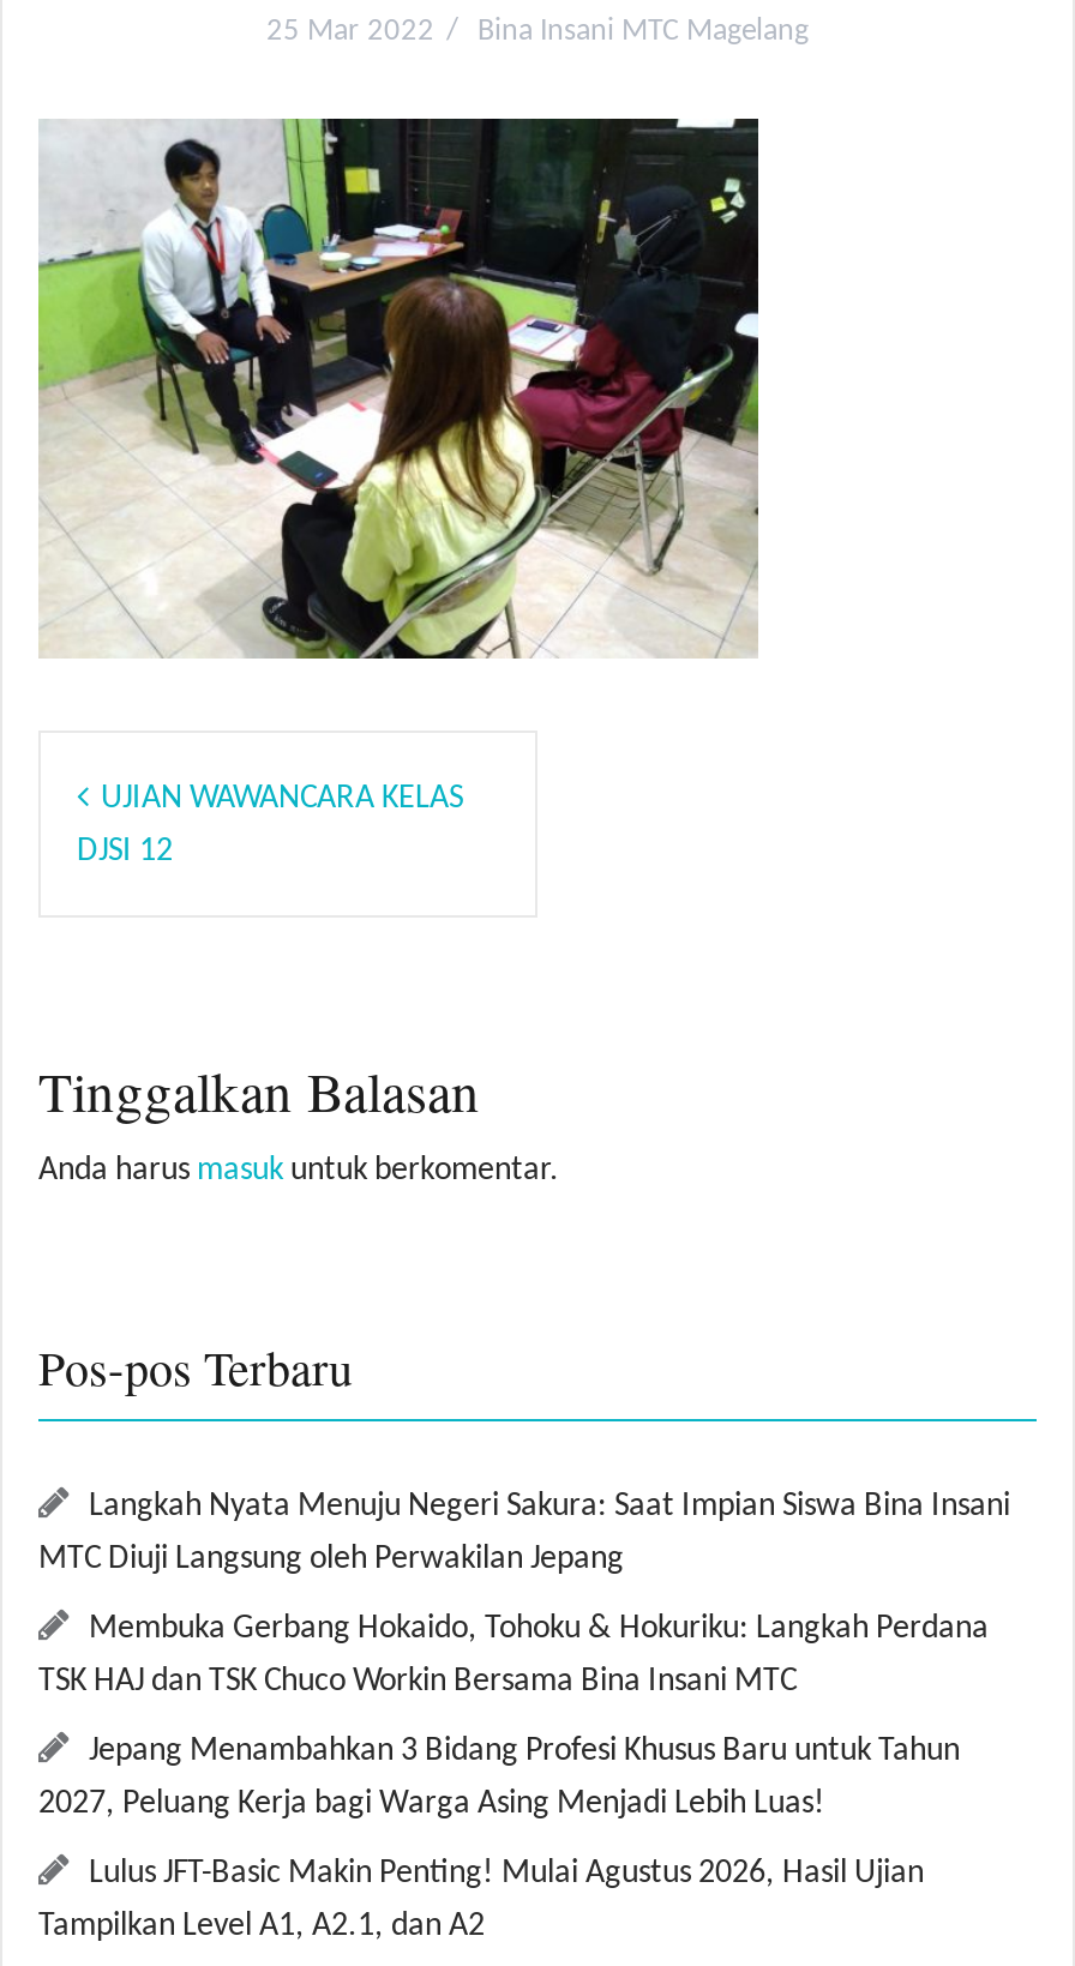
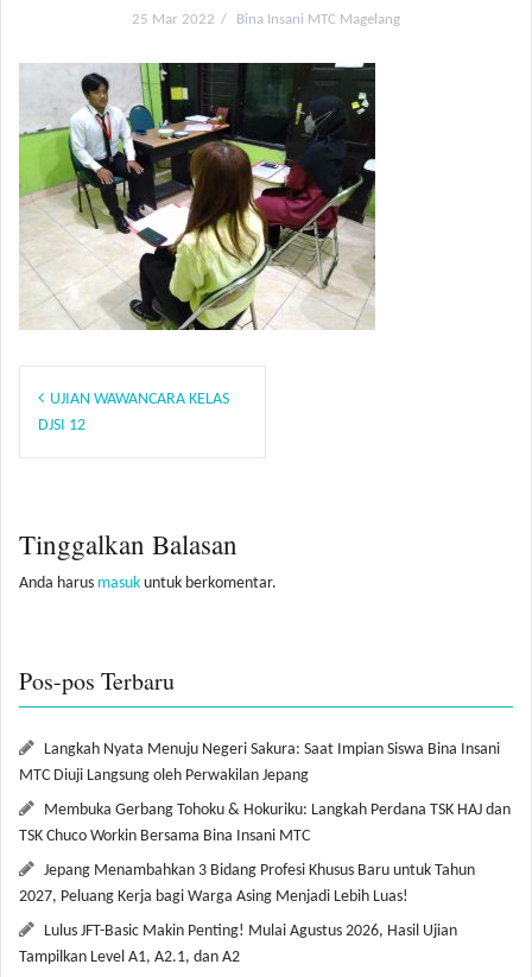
[89,1610,989,1646] Membuka Gerbang Hokaido, Tohoku & Hokuriku: Langkah Perdana -> [44,801,511,819] Membuka Gerbang Tohoku & Hokuriku: Langkah Perdana TSK HAJ dan
[38,1663,797,1699] TSK HAJ dan TSK Chuco Workin Bersama Bina Insani MTC -> [19,827,310,845] TSK Chuco Workin Bersama Bina Insani MTC

